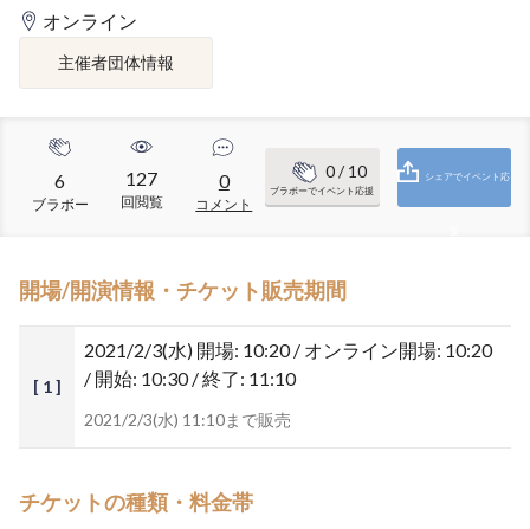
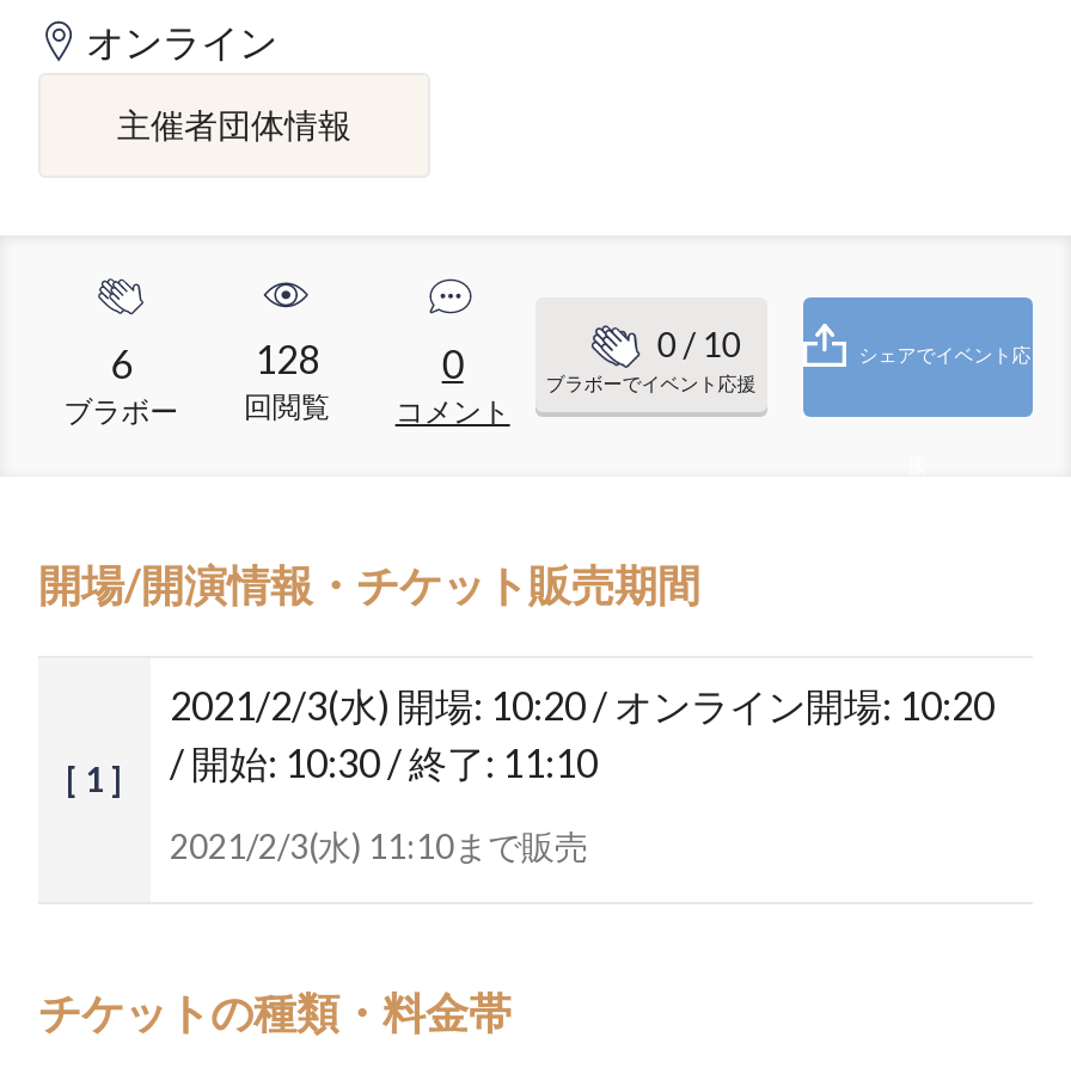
[126,167,158,189] 127 -> [255,336,319,381] 128

